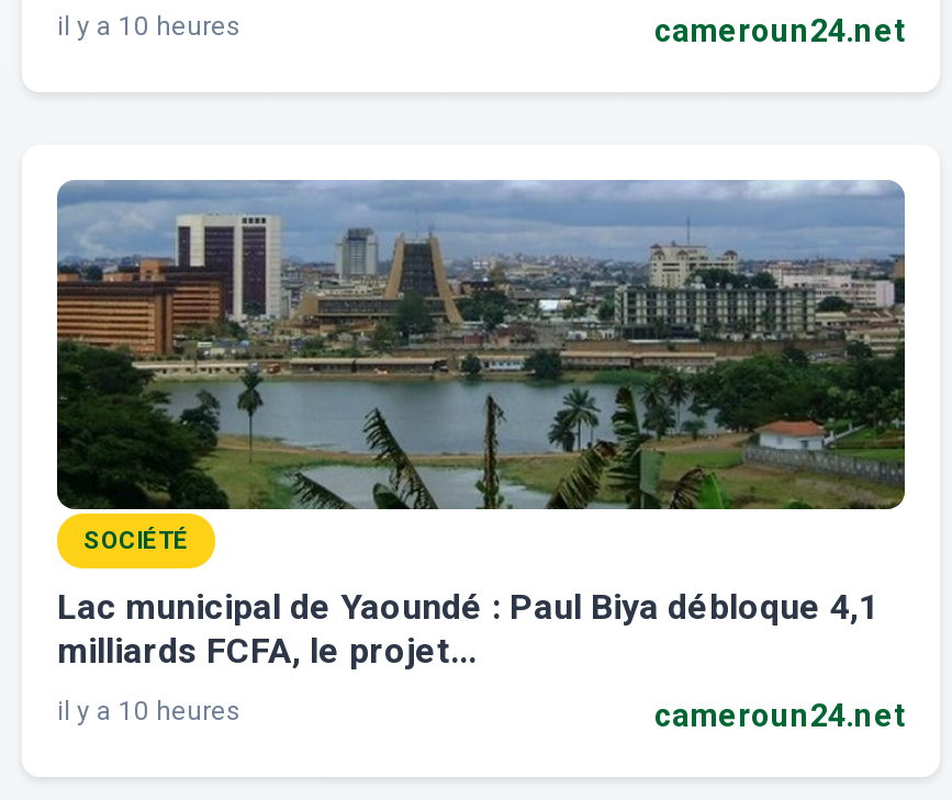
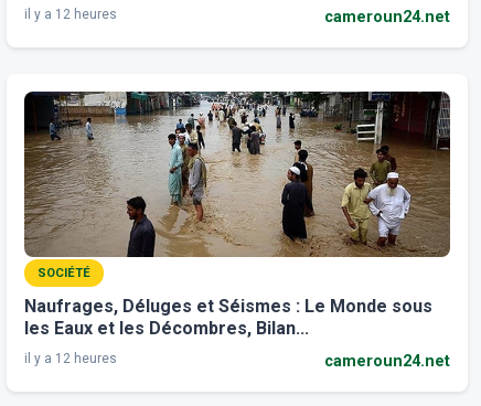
[57,11,242,42] il y a 10 heures -> [24,7,117,22] il y a 12 heures
[55,180,907,672] [image] | Lac municipal de Yaoundé : Paul Biya débloque 4,1 | milliards FCFA, le projet... -> [23,90,451,339] [image] | Naufrages, Déluges et Séismes : Le Monde sous | les Eaux et les Décombres, Bilan...
[57,696,242,727] il y a 10 heures -> [24,351,117,367] il y a 12 heures

